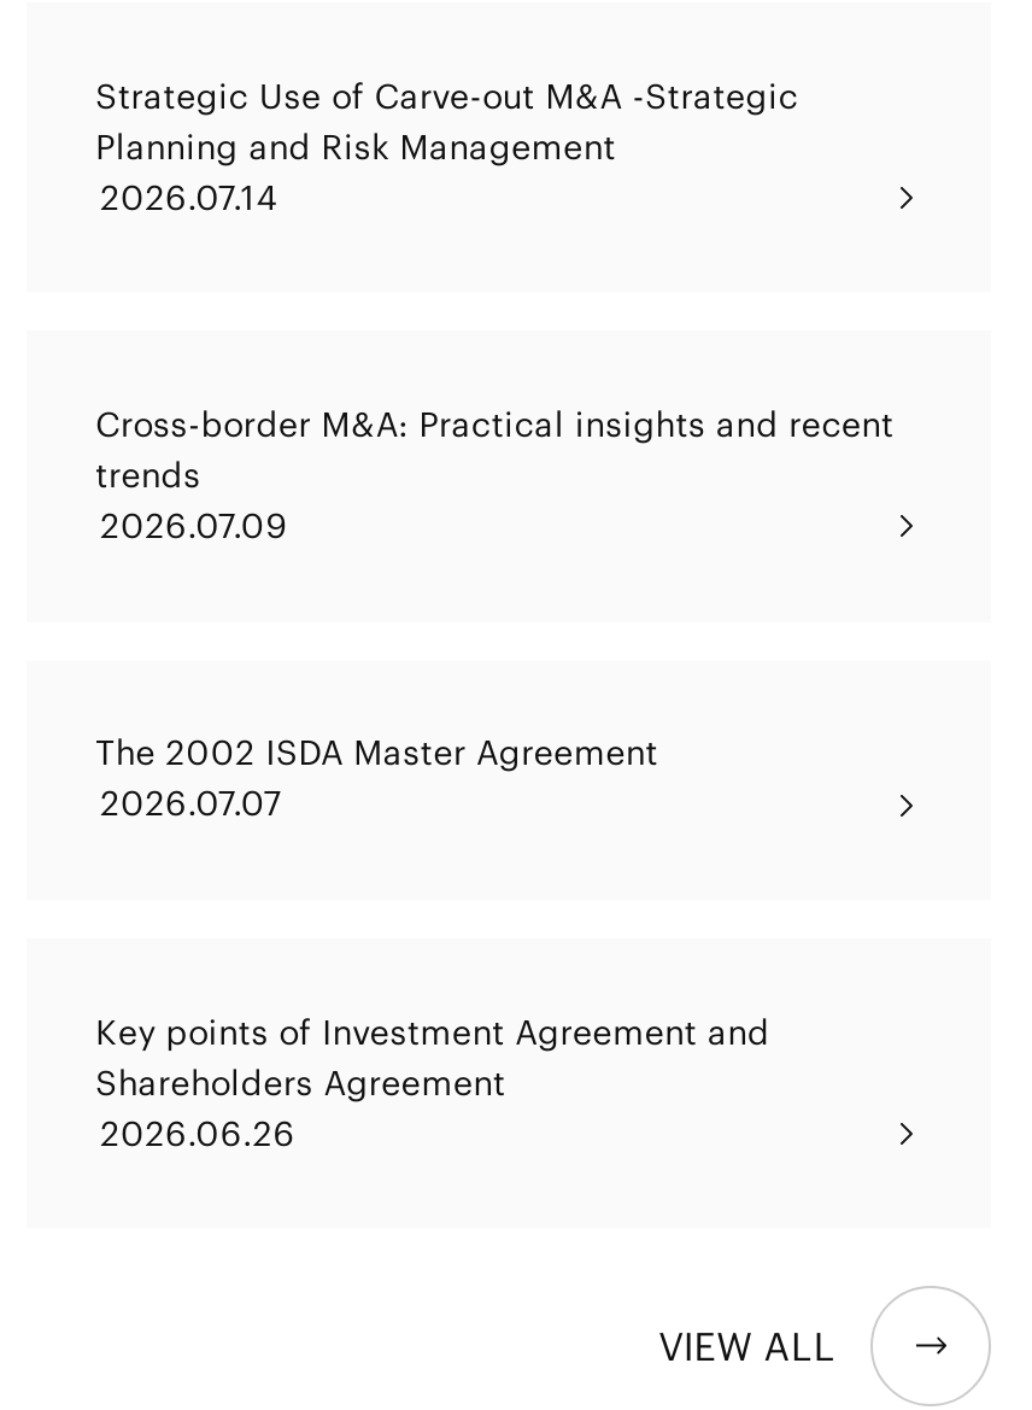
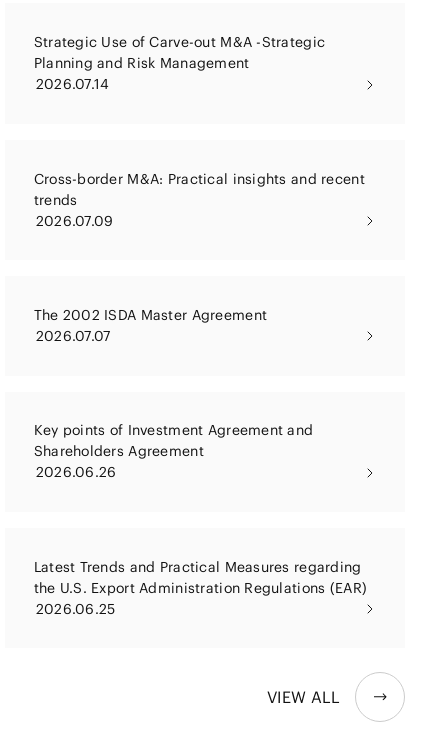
none -> [34,557,367,617] Latest Trends and Practical Measures regarding | the U.S. Export Administration Regulations (EAR) | 2026.06.25

